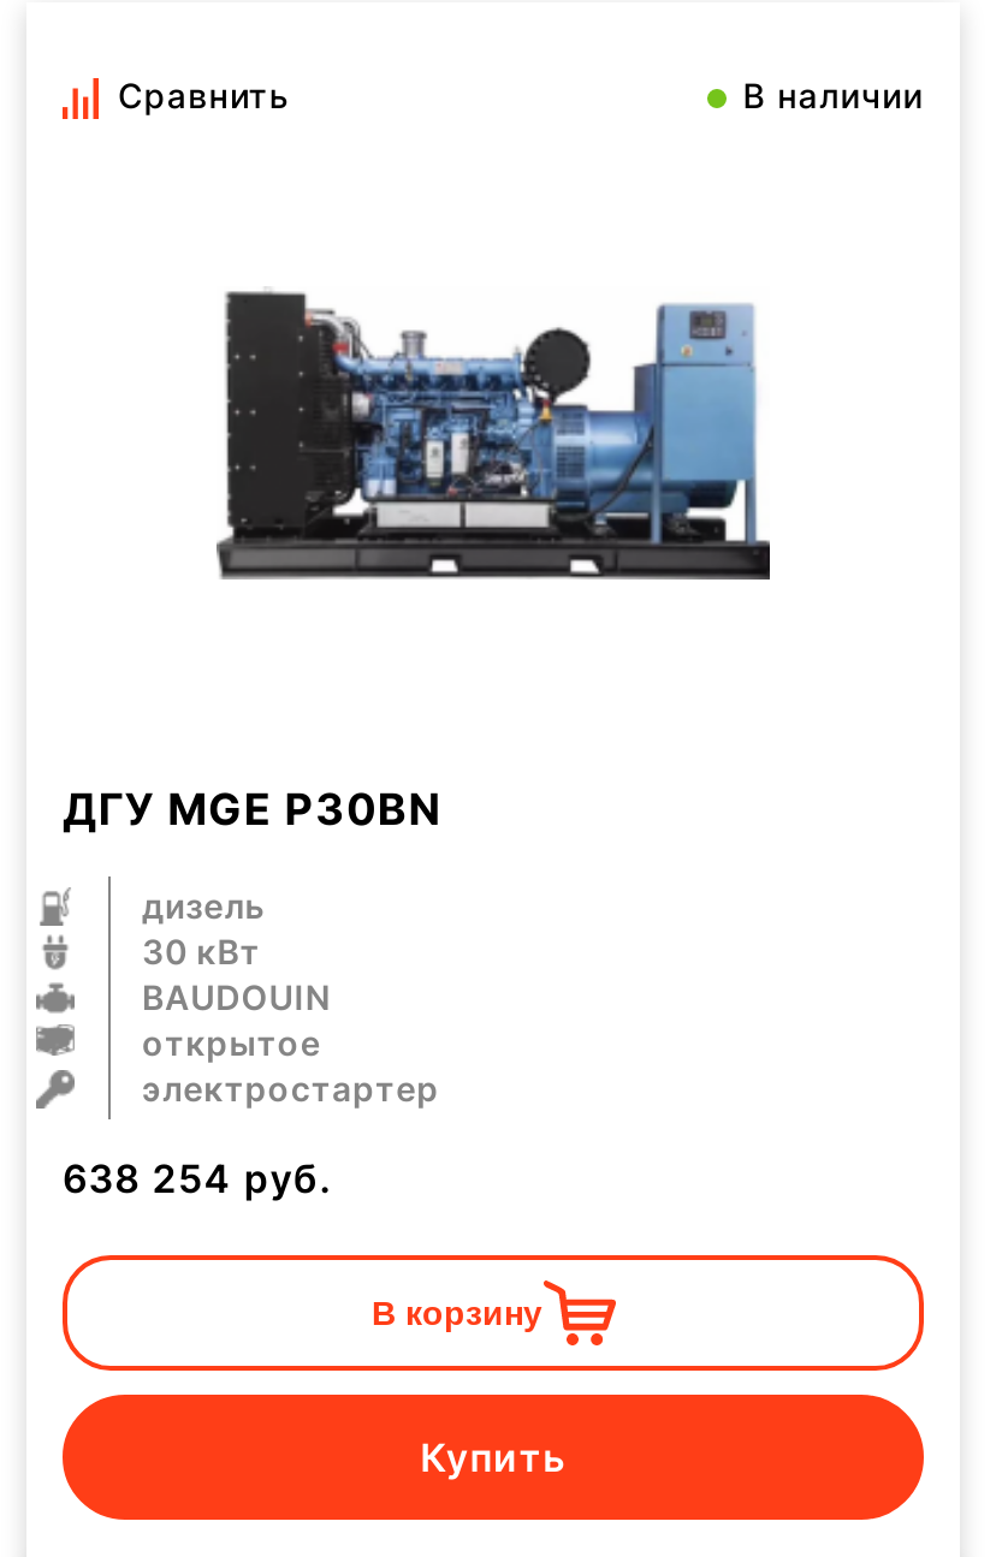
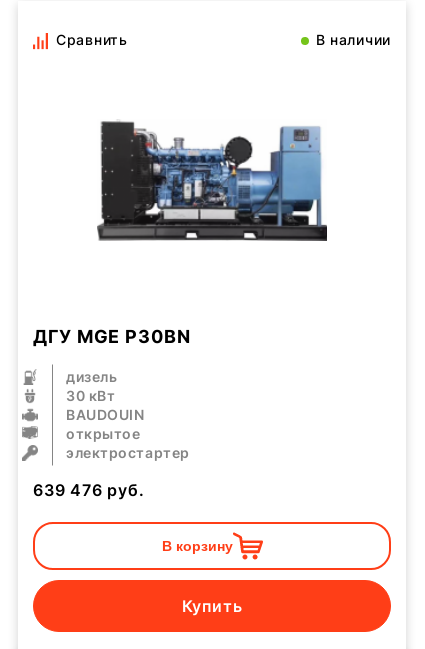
[63,1154,333,1202] 638 254 руб. -> [33,480,145,500] 639 476 руб.

